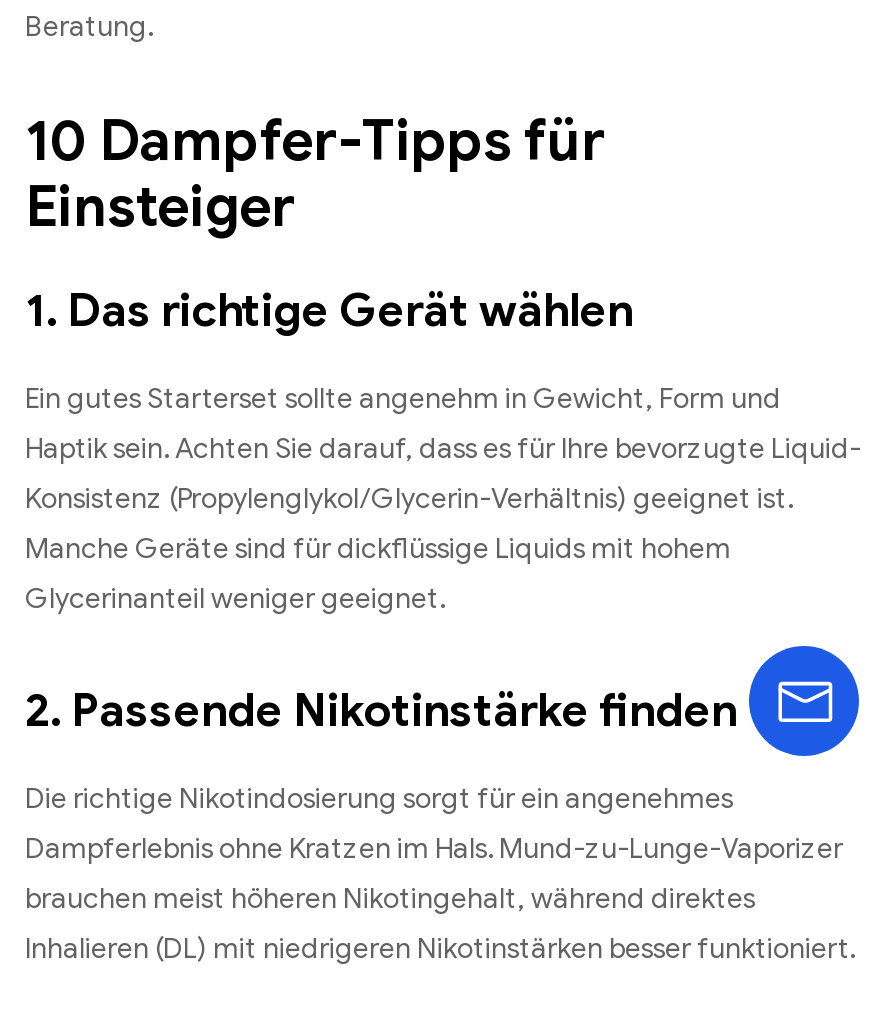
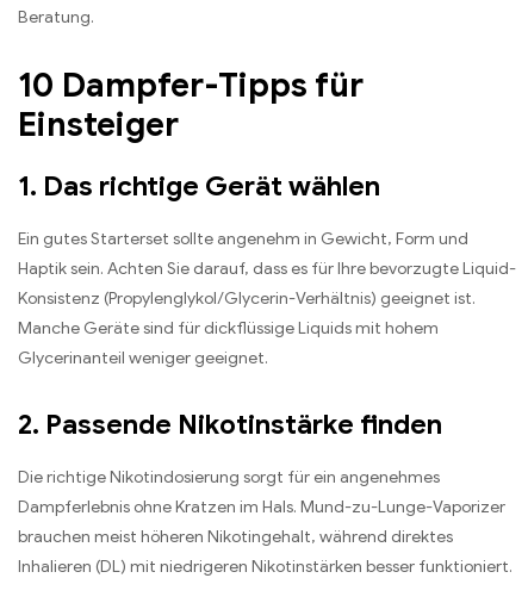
[747,644,861,758] [image] -> none

